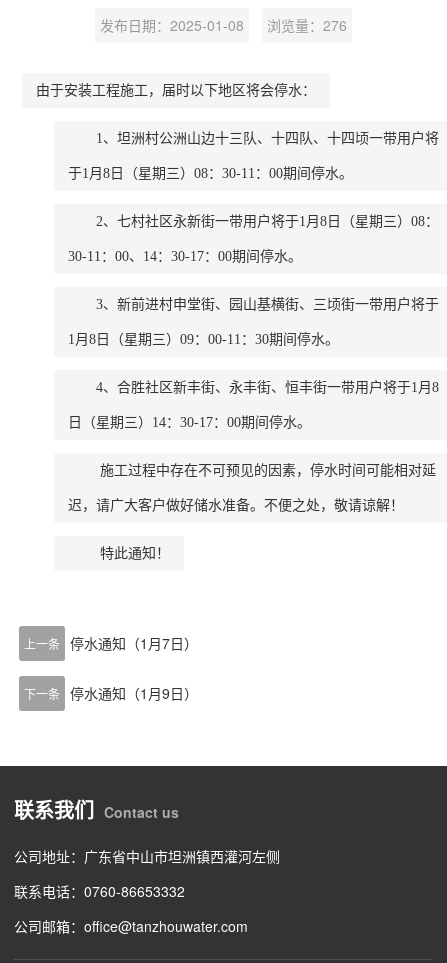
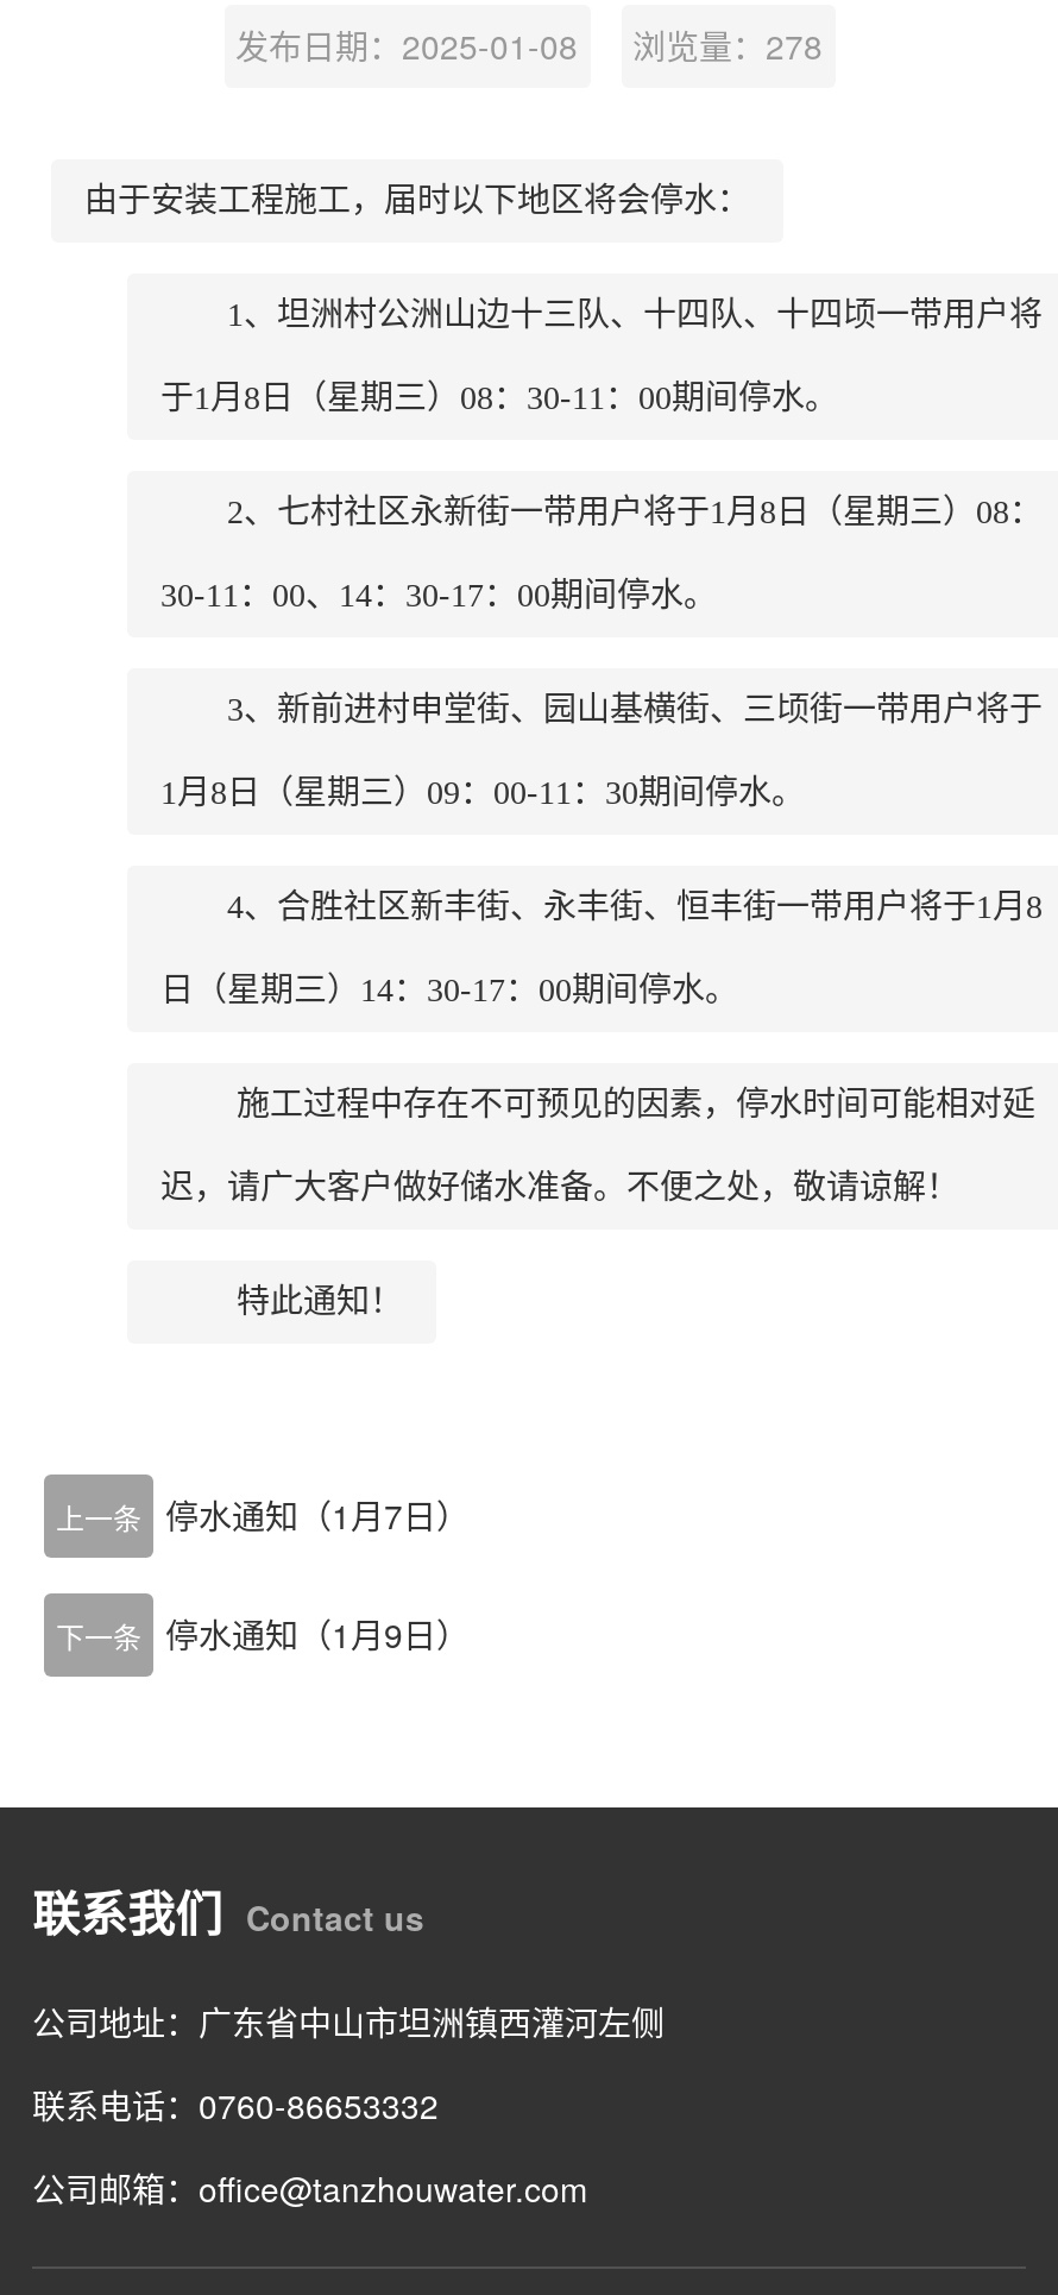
[99,15,346,35] 发布日期：2025-01-08 浏览量：276 -> [235,22,823,70] 发布日期：2025-01-08 浏览量：278

